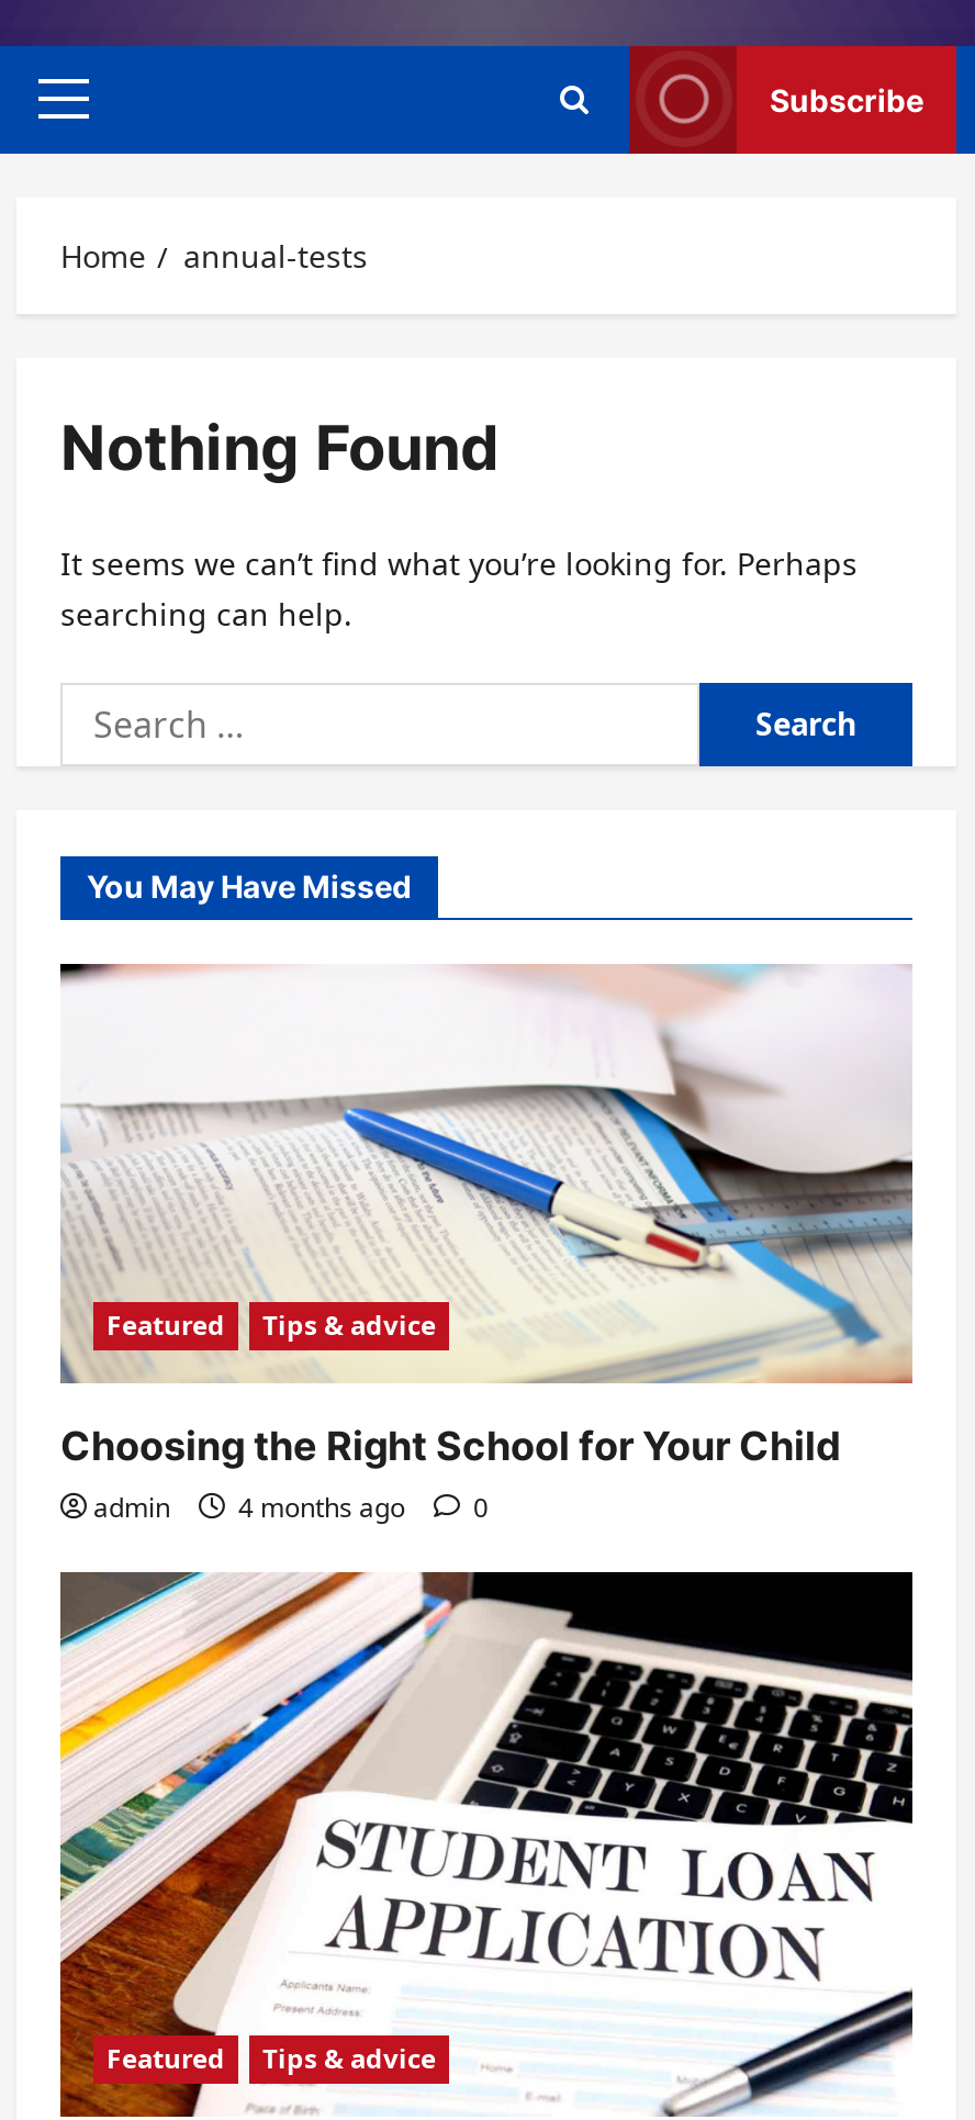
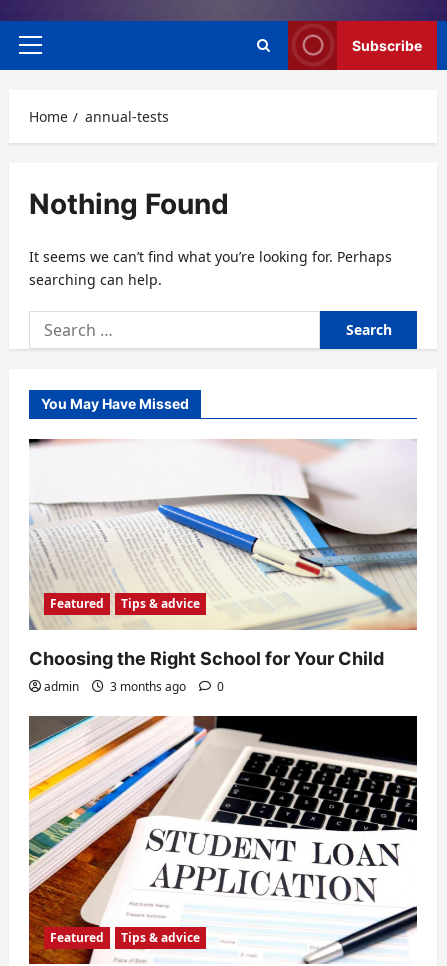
[93,1488,489,1525] admin 4 months ago 0 -> [44,678,224,695] admin 3 months ago 0

